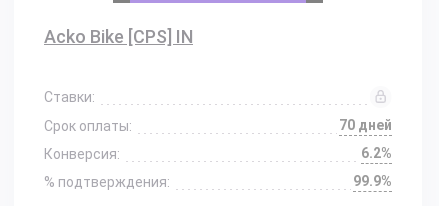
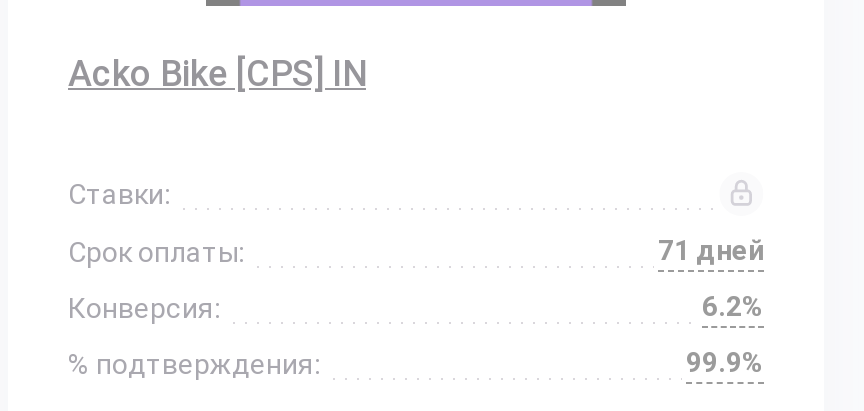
[339,117,392,133] 70 дней -> [658,234,764,266] 71 дней

